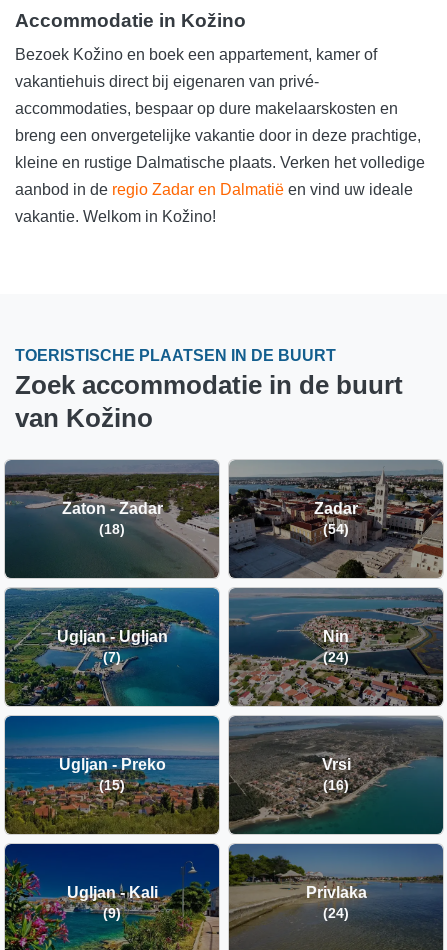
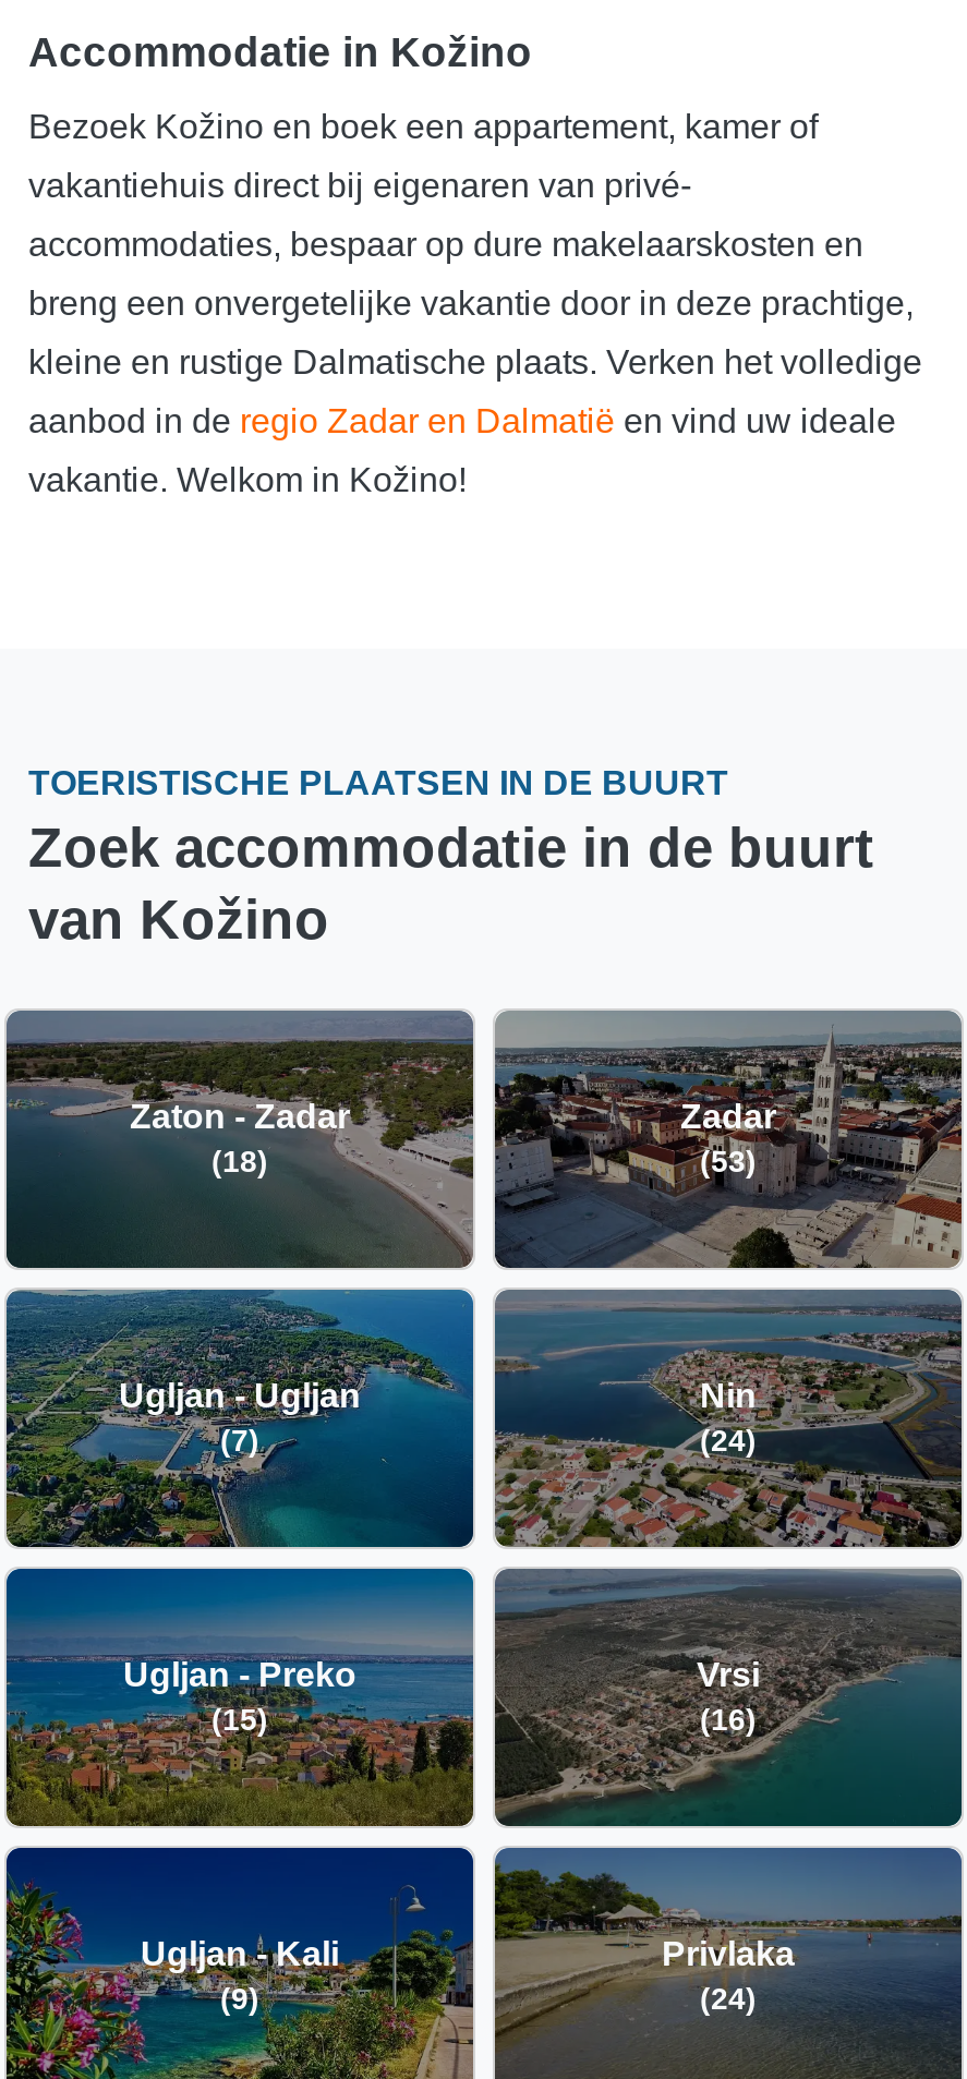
[323,521,349,537] (54) -> [700,1144,757,1178] (53)

